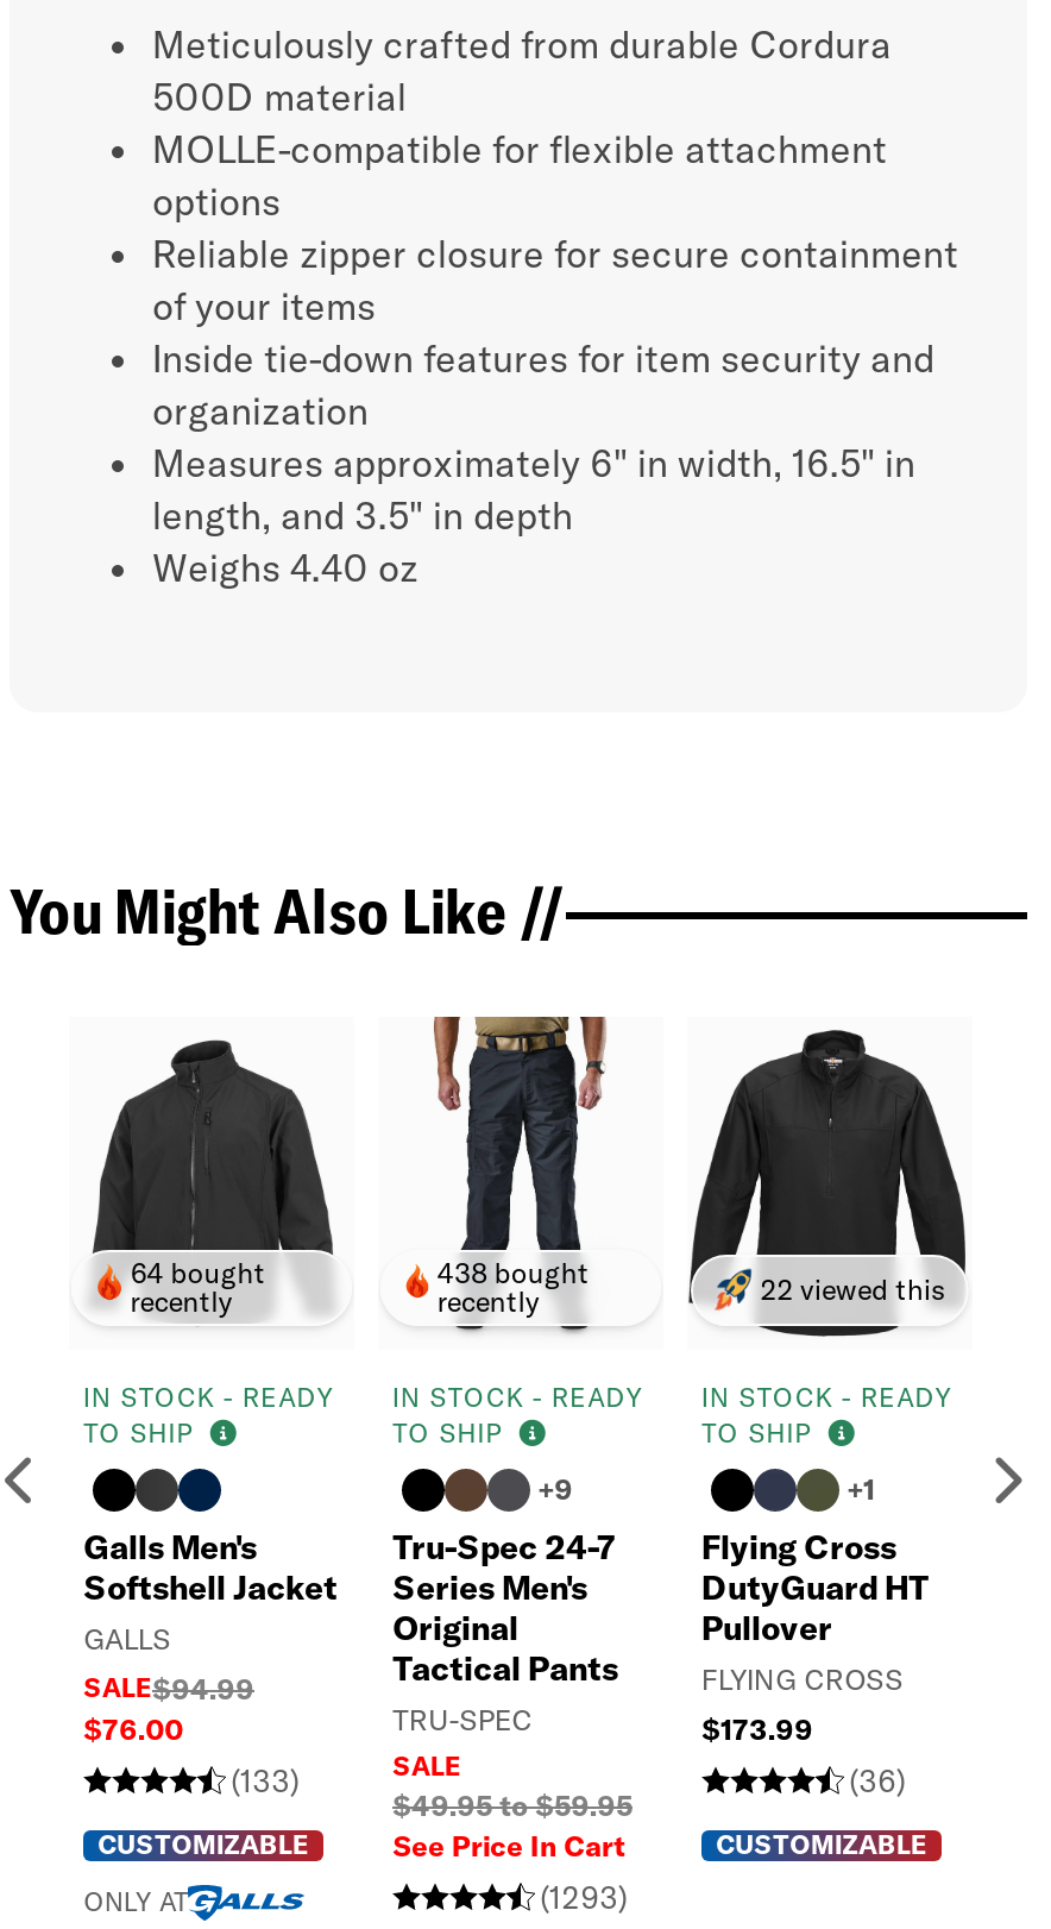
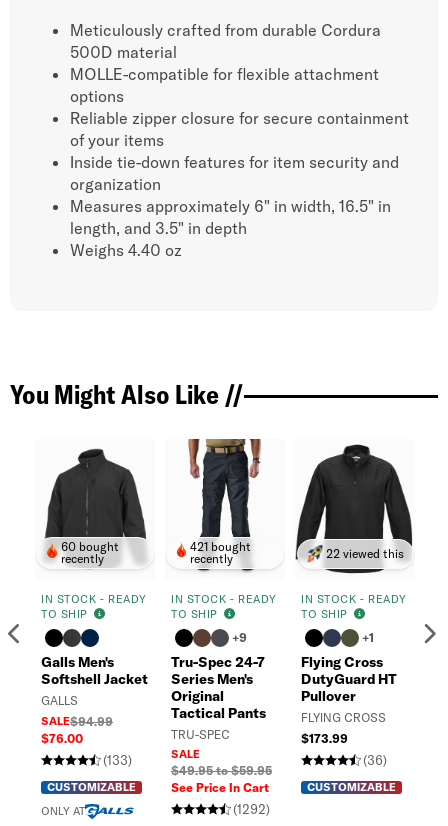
[130,1255,266,1291] 64 bought -> [61,539,119,554] 60 bought
[437,1255,589,1291] 438 bought -> [190,539,251,554] 421 bought
[540,1878,628,1916] (1293) -> [233,801,270,817] (1292)

